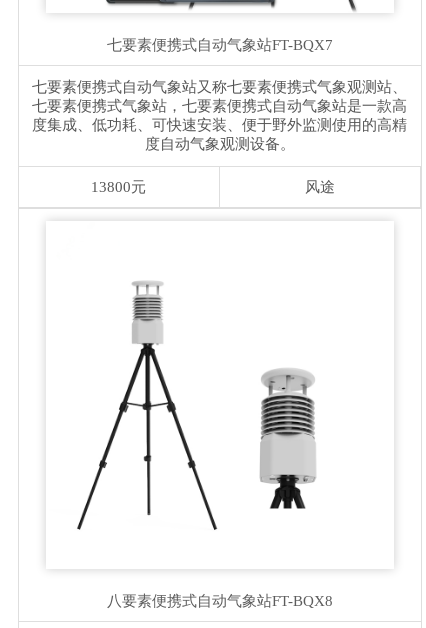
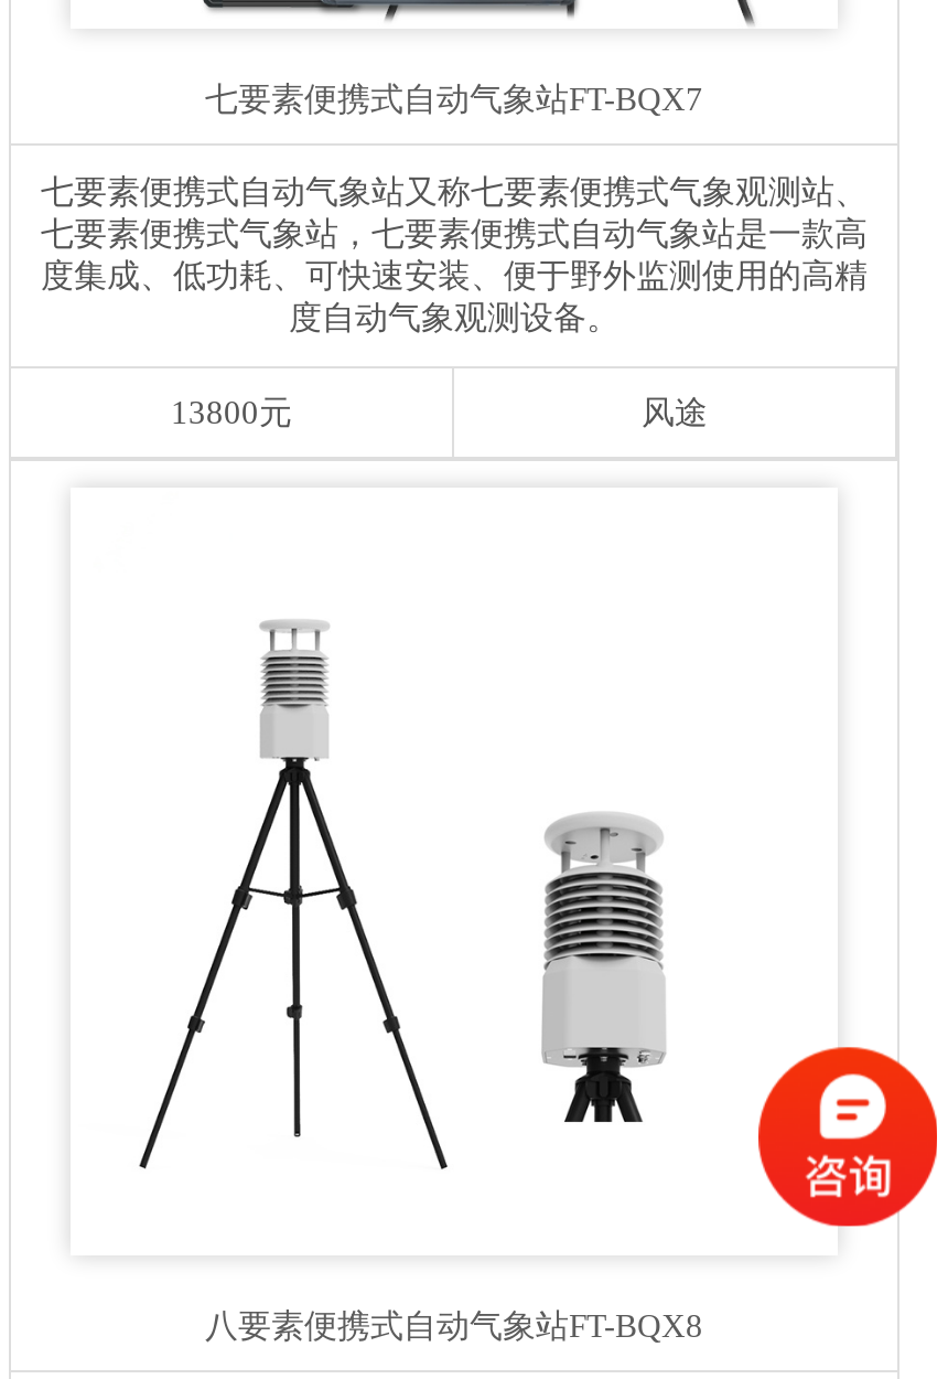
none -> [756,1044,939,1229] [image]

